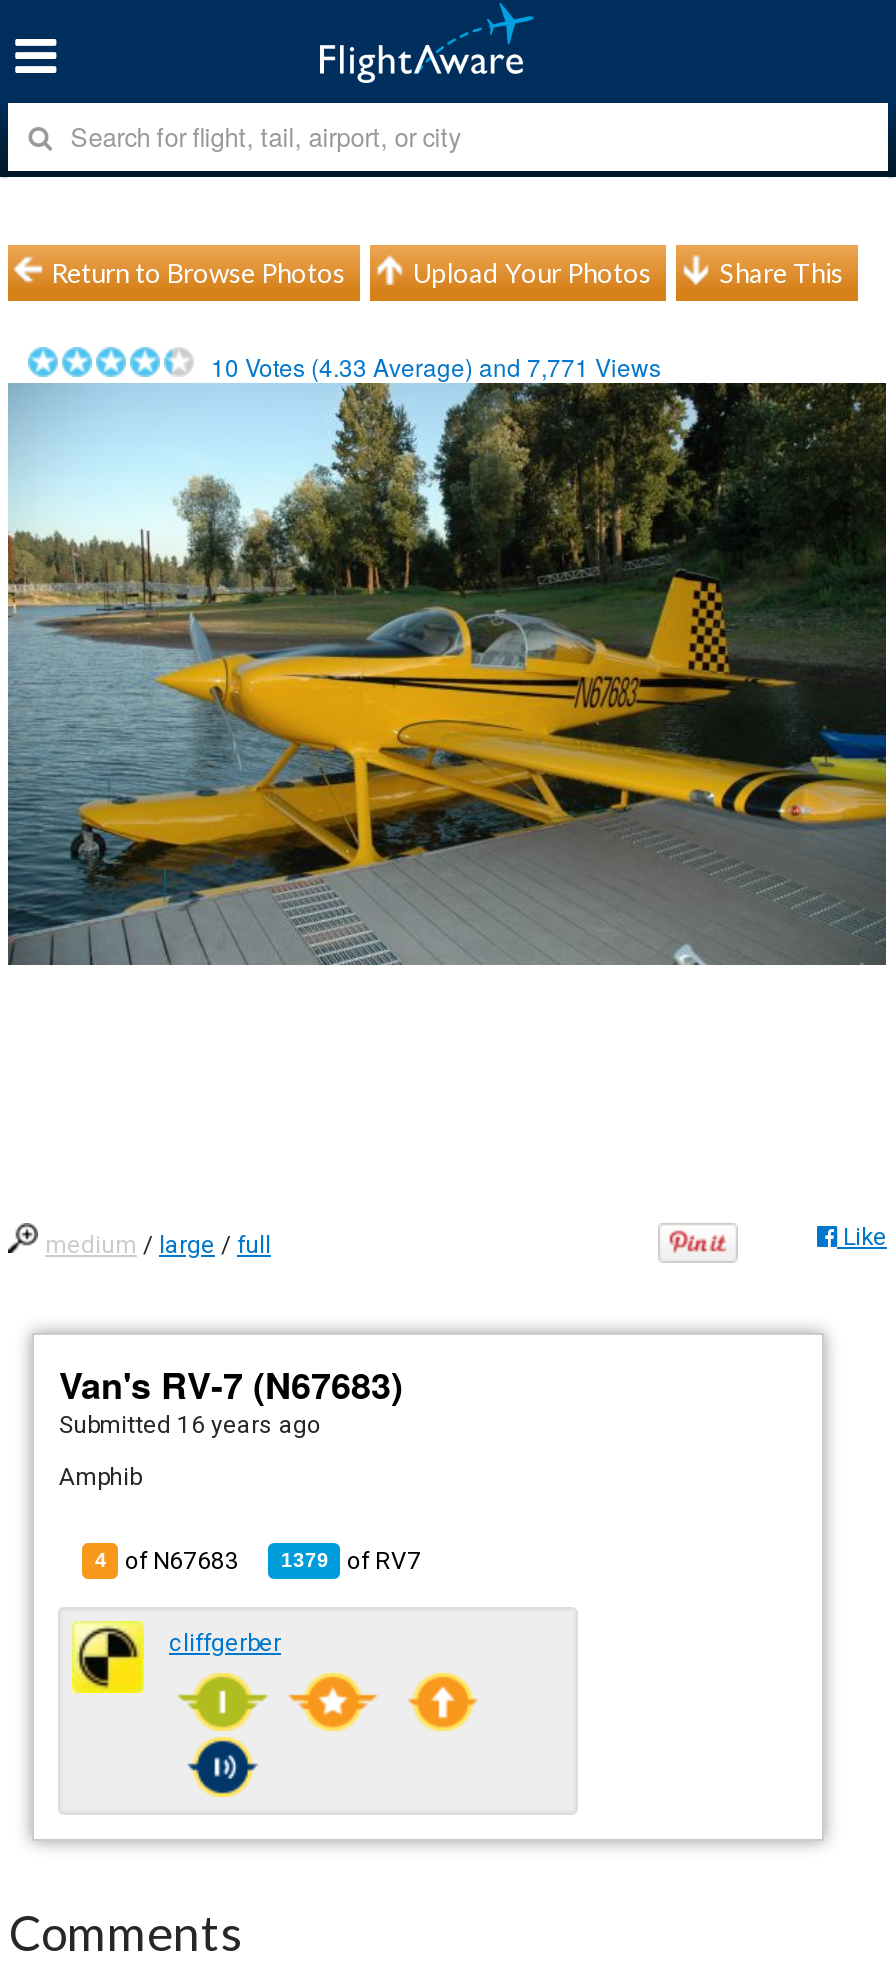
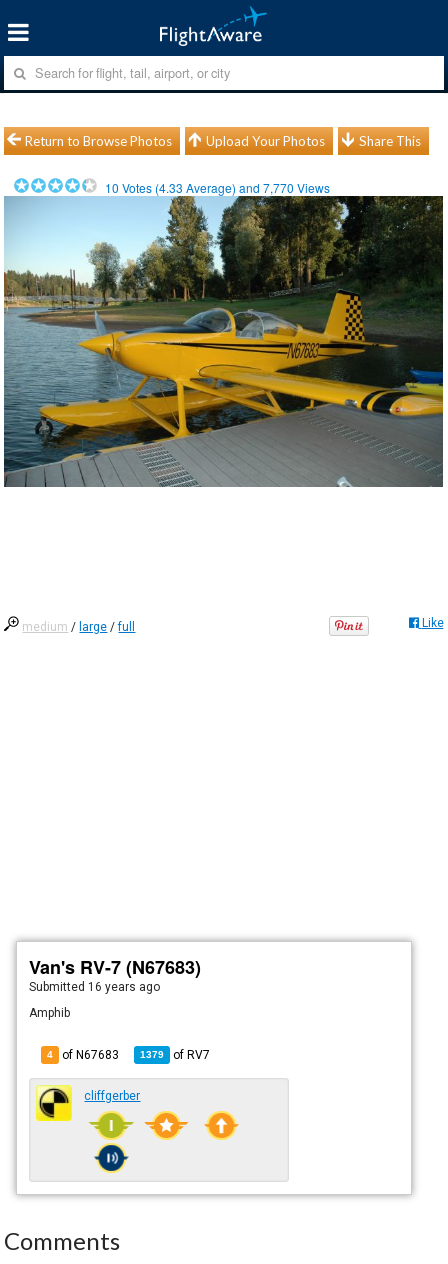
[211,349,673,383] 10 Votes (4.33 Average) and 7,771 Views -> [105,179,336,196] 10 Votes (4.33 Average) and 7,770 Views

